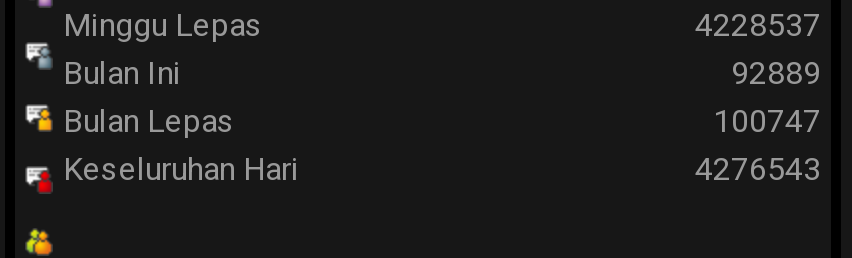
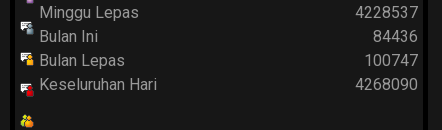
[731,55,821,93] 92889 -> [373,27,418,46] 84436
[695,151,821,189] 4276543 -> [355,75,418,94] 4268090

